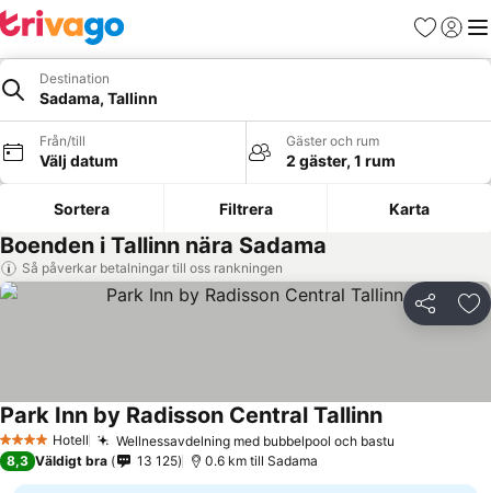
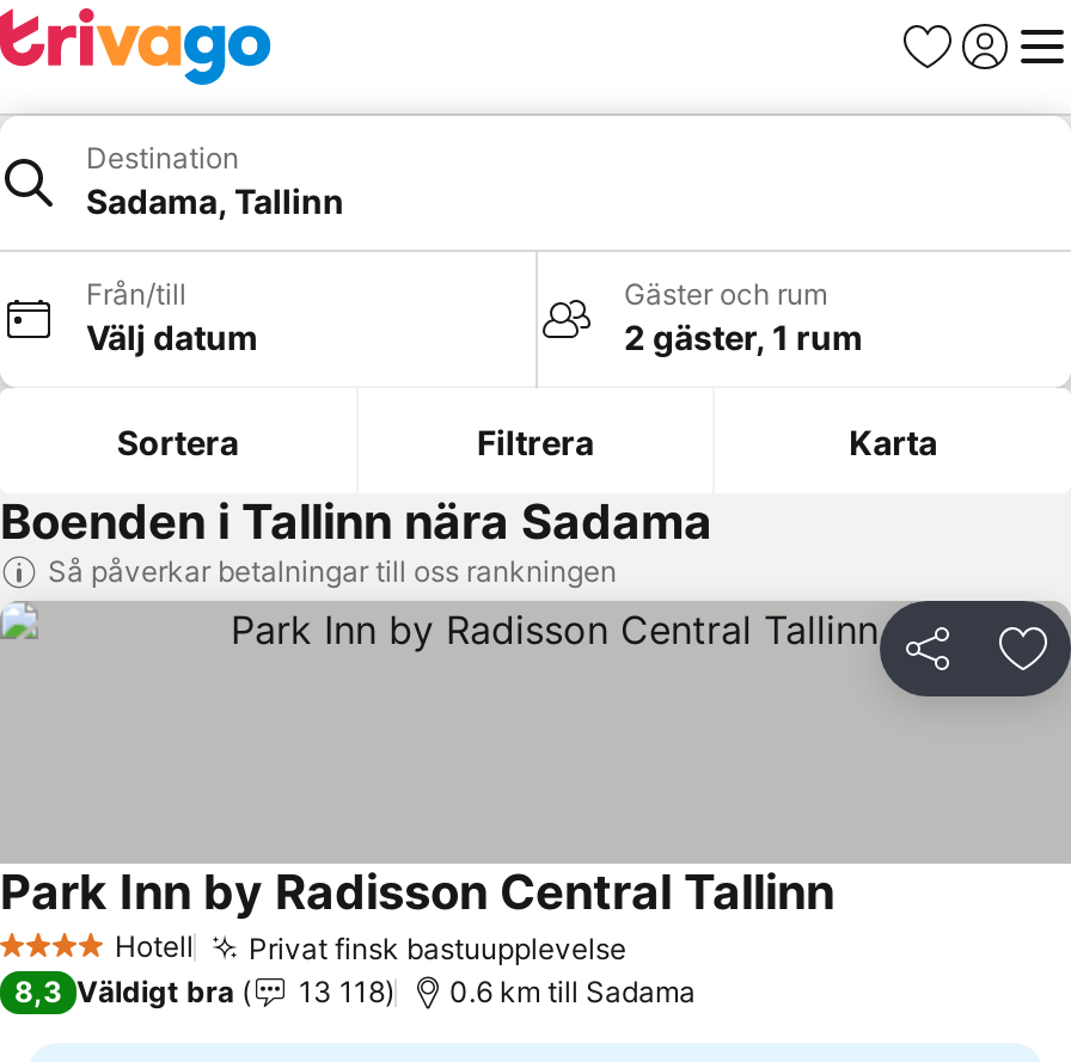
[116,432,395,449] Wellnessavdelning med bubbelpool och bastu -> [249,929,626,965] Privat finsk bastuupplevelse
[137,452,178,469] 13 125 -> [299,974,385,1009] 13 118

